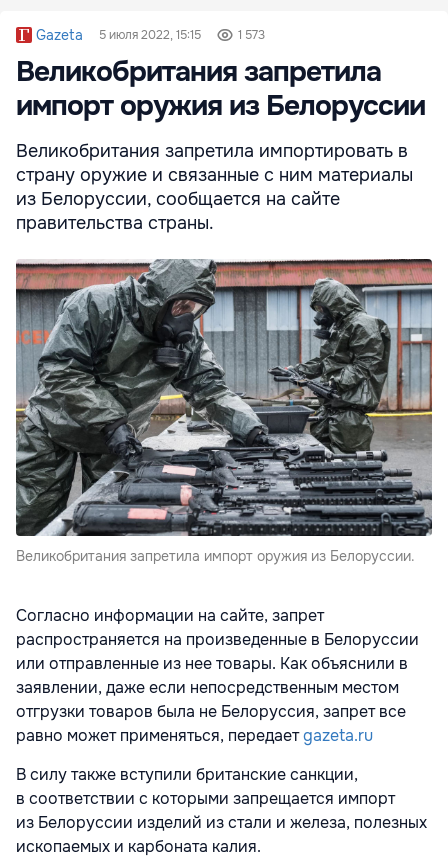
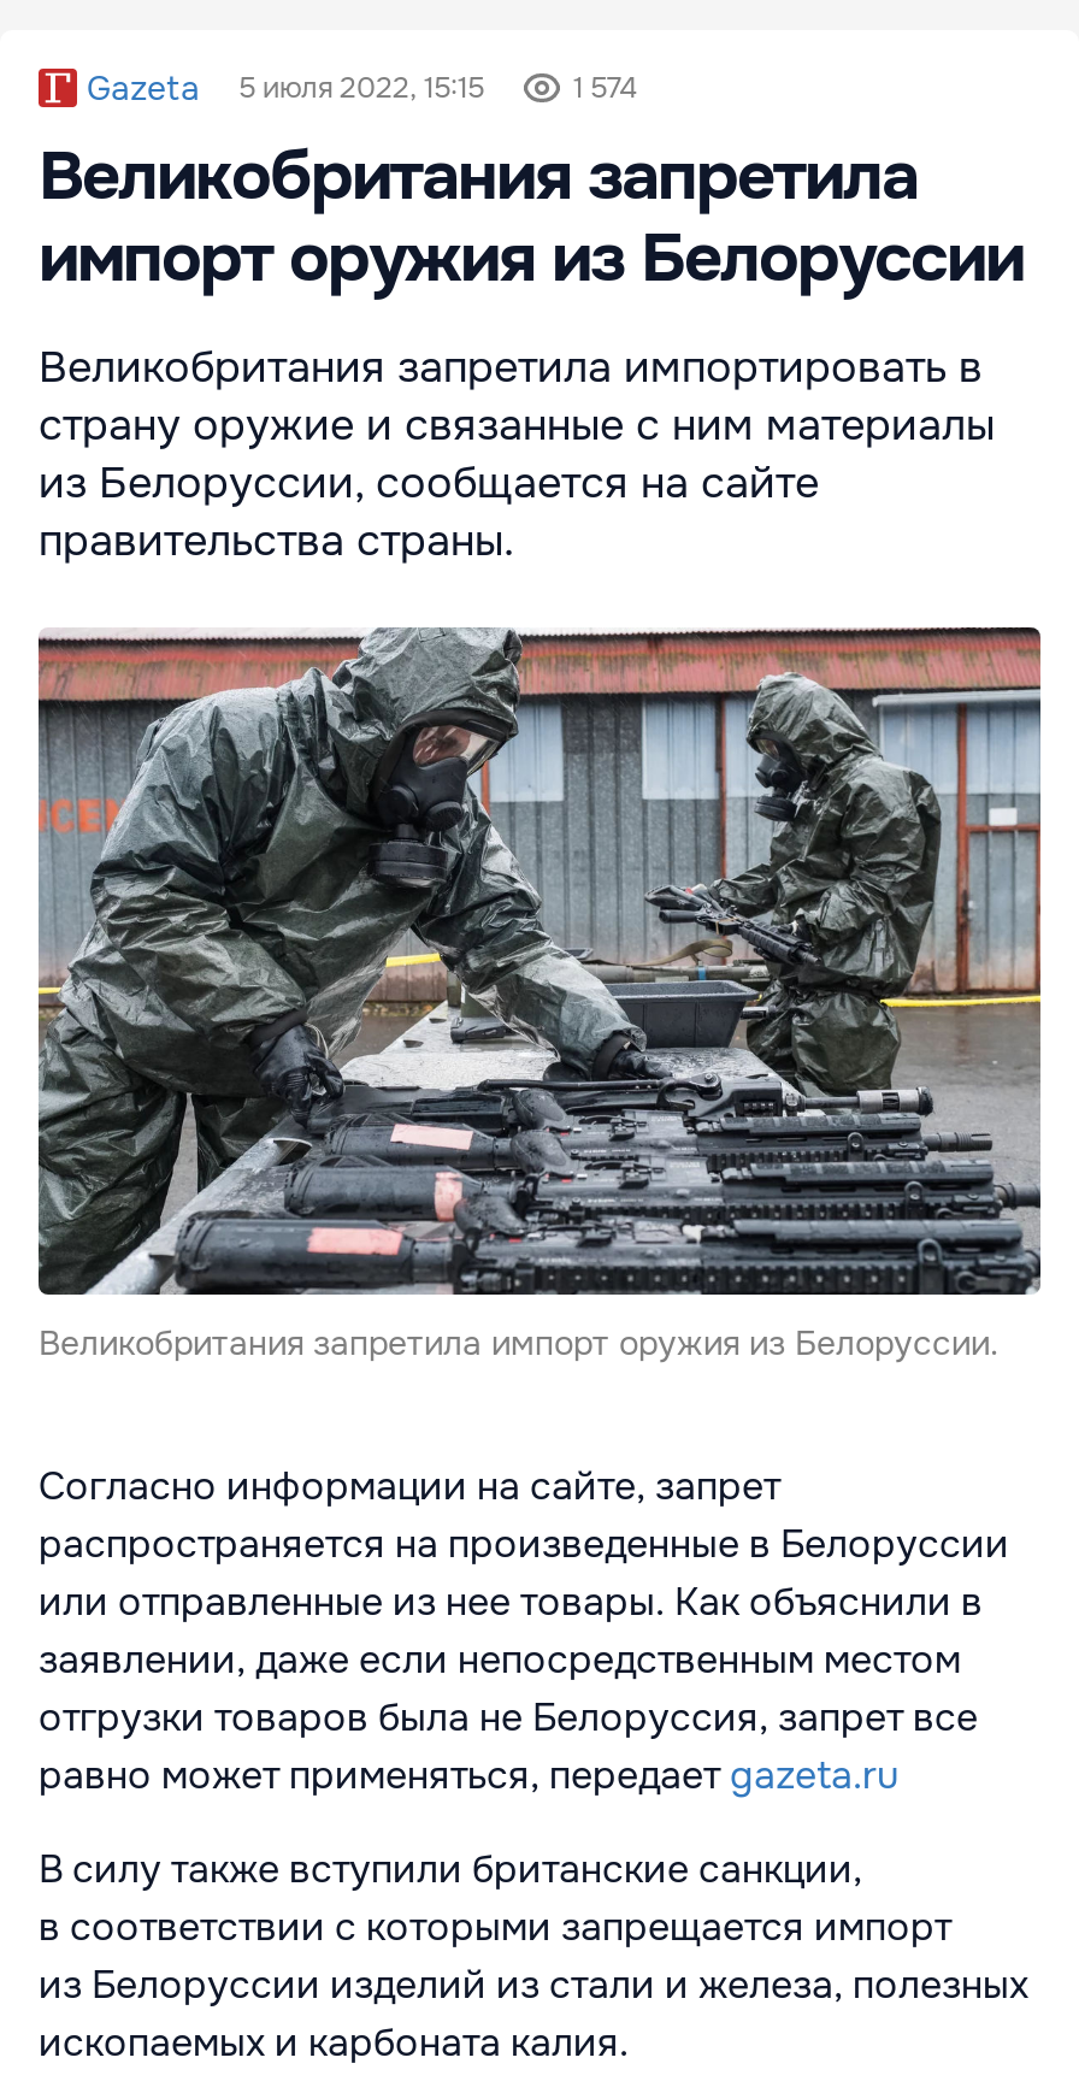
[238,27,265,43] 1 573 -> [573,68,638,107] 1 574

